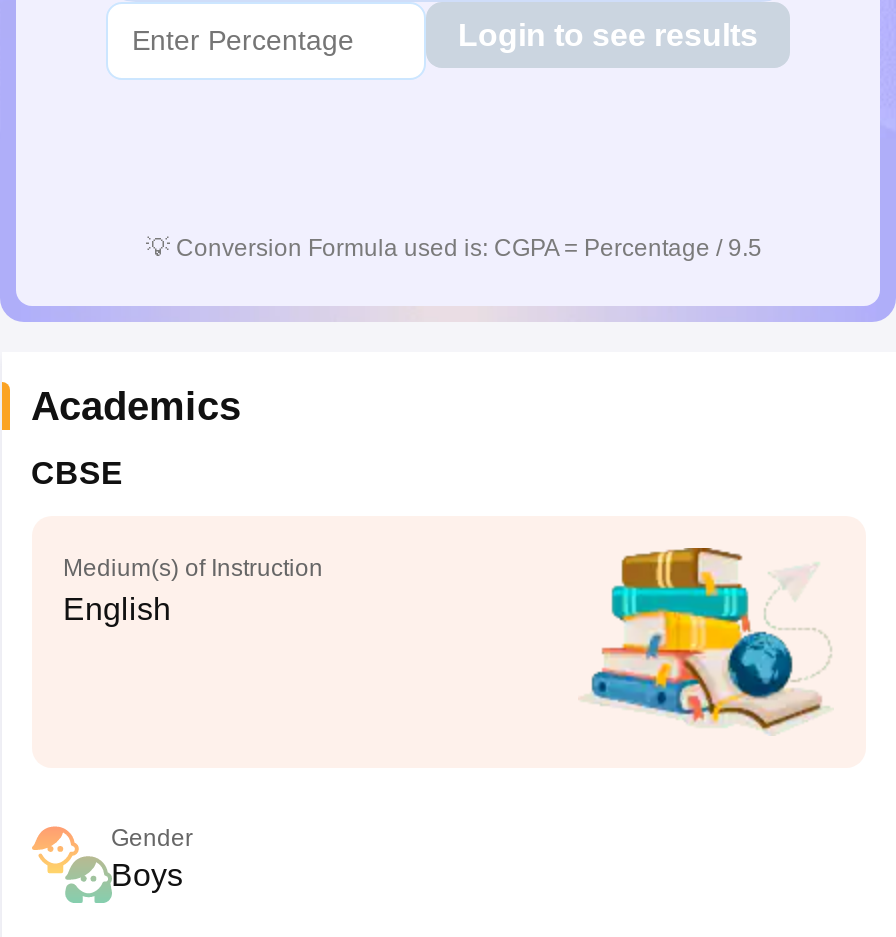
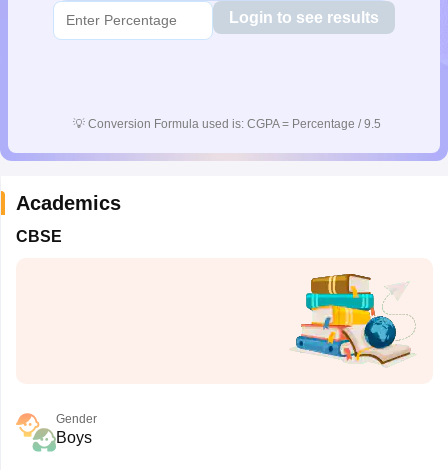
[63,554,323,626] Medium(s) of Instruction | English -> none

